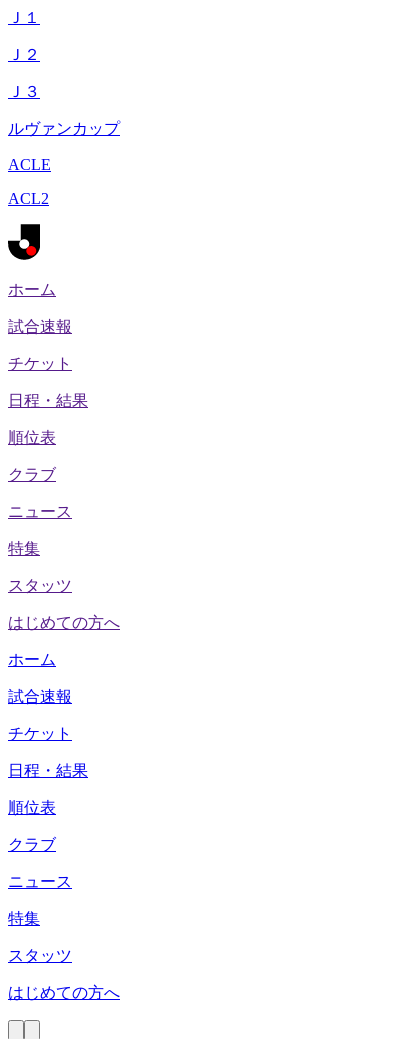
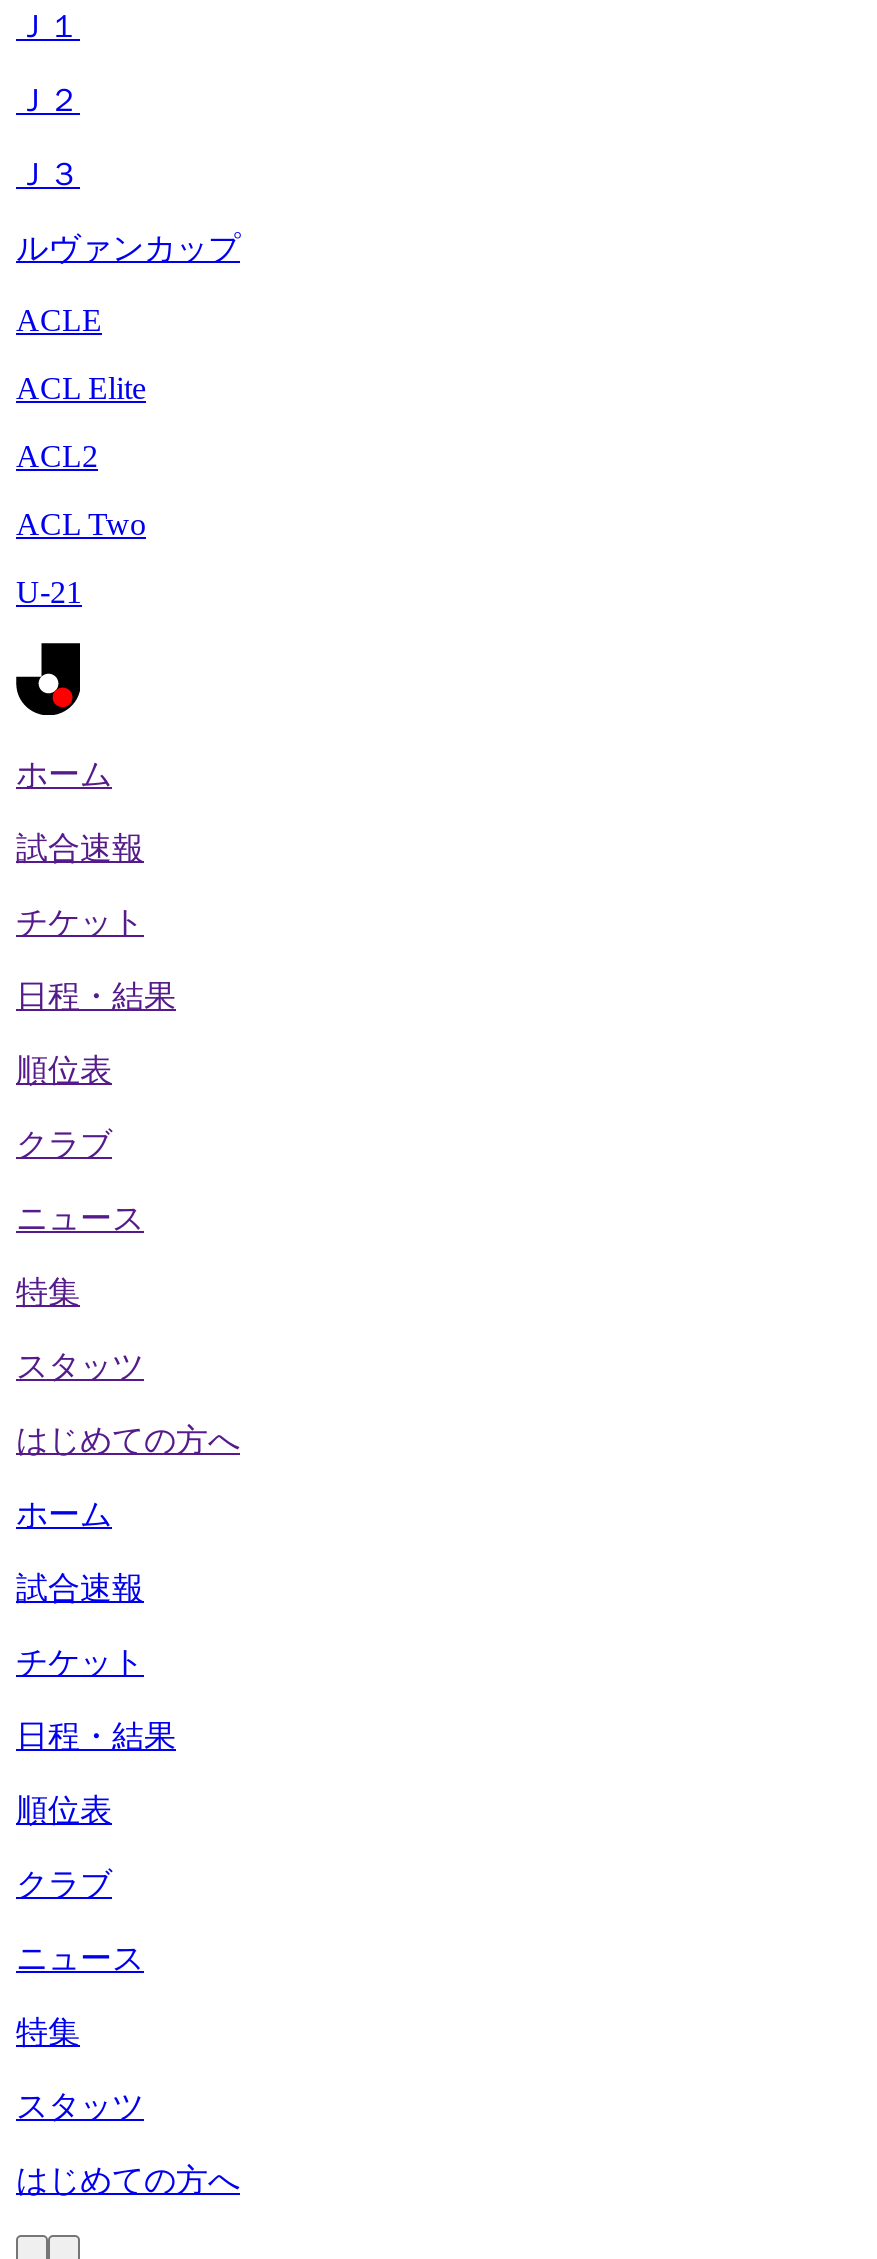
none -> [16,371,146,405] ACL Elite
none -> [16,507,146,609] ACL Two | U-21

